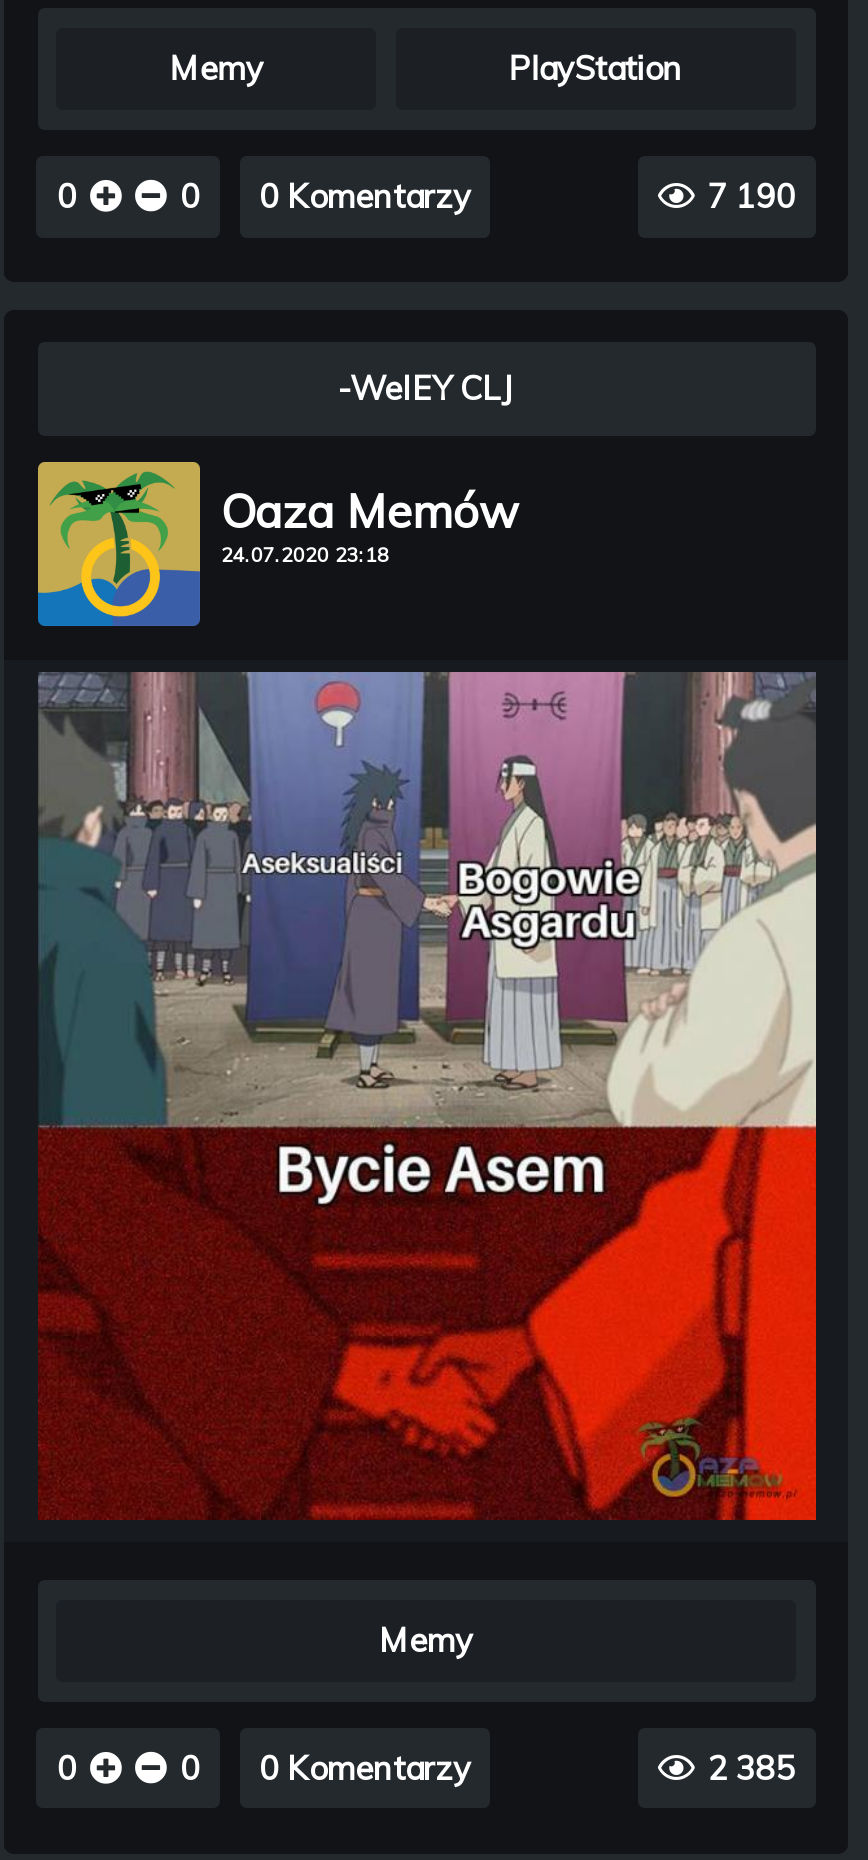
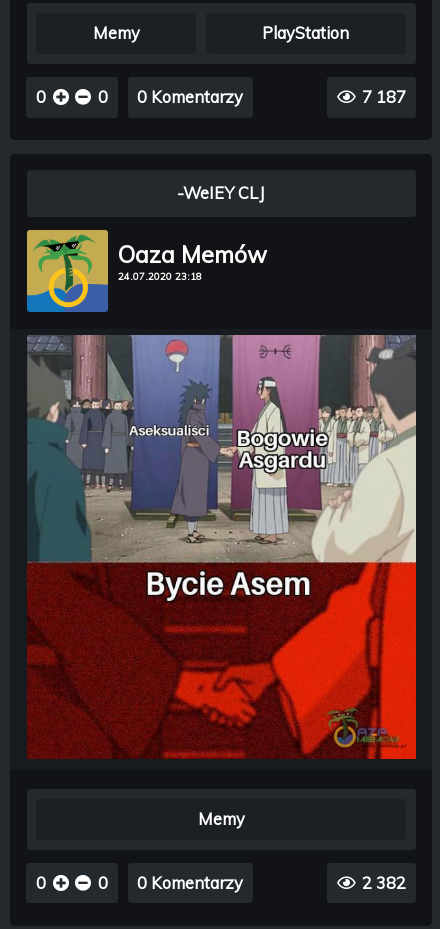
[707,175,795,215] 7 190 -> [362,87,406,107] 7 187
[707,1747,795,1787] 2 385 -> [362,873,406,893] 2 382

